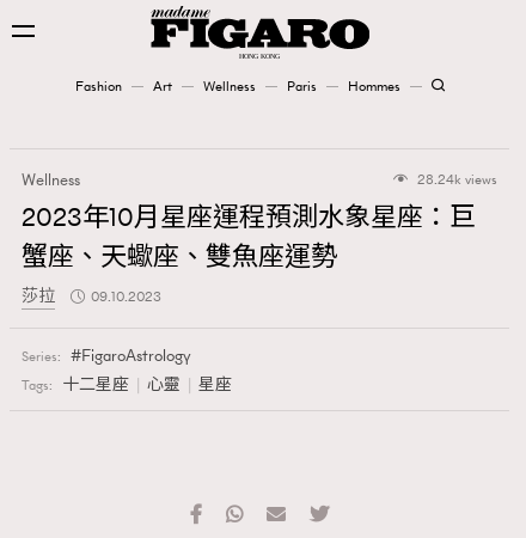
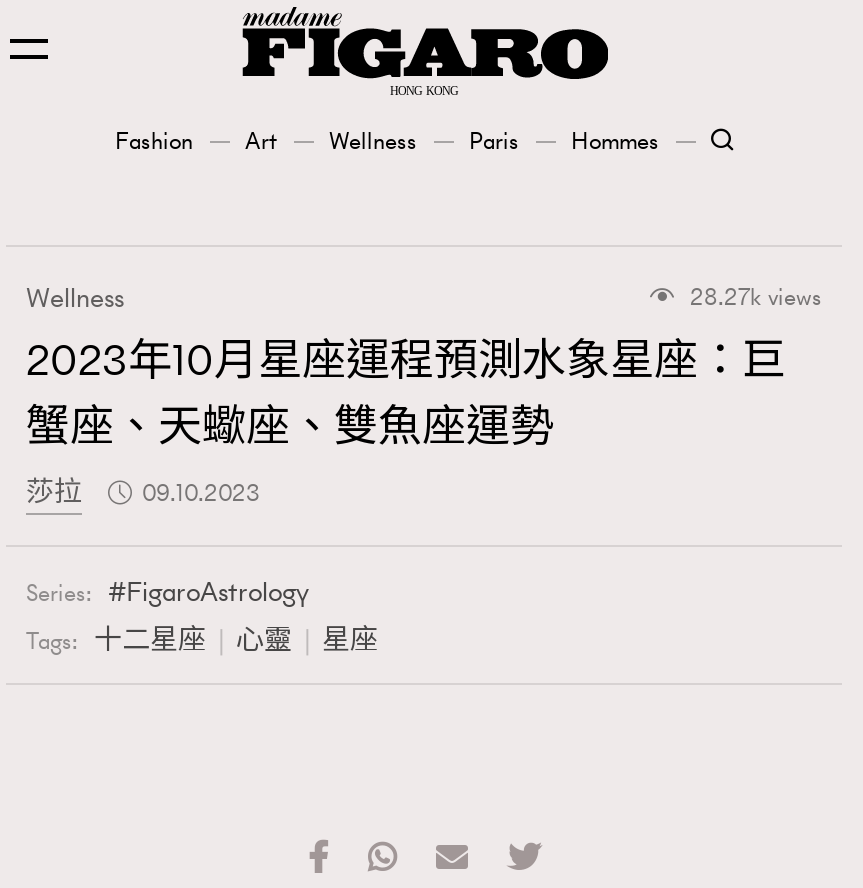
[414,170,497,189] 28.24k views -> [684,281,822,313] 28.27k views

